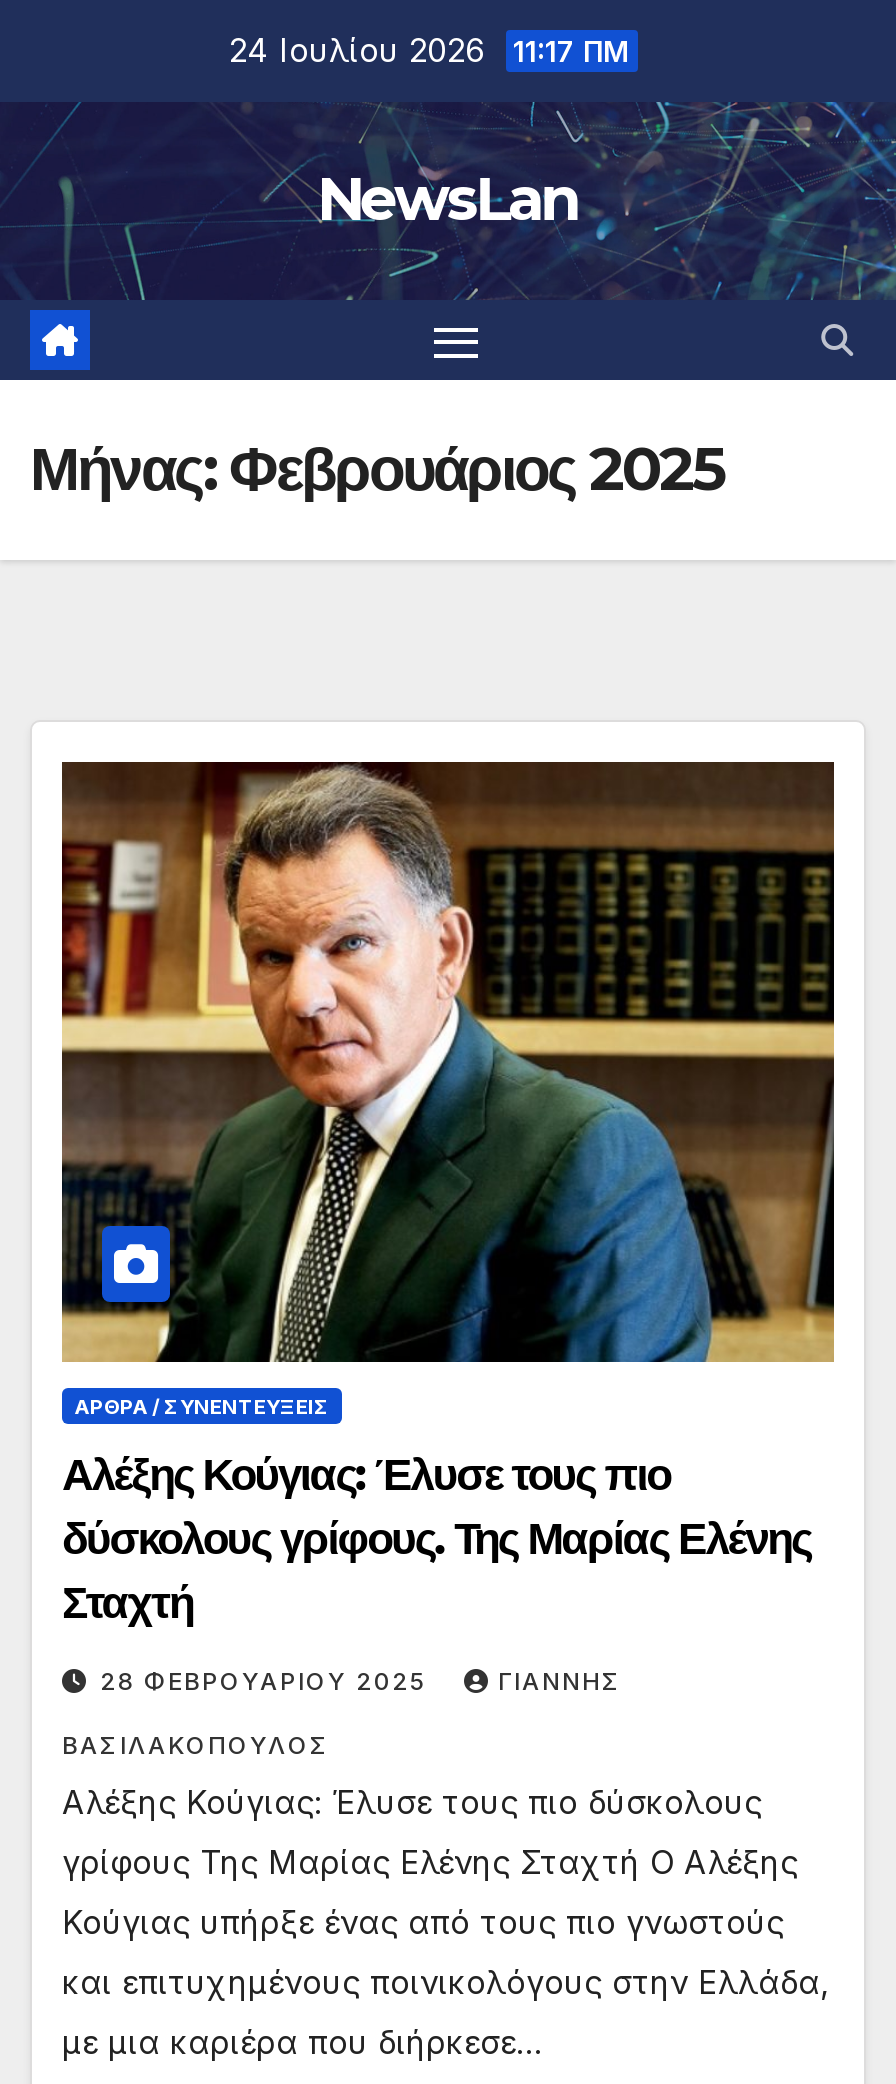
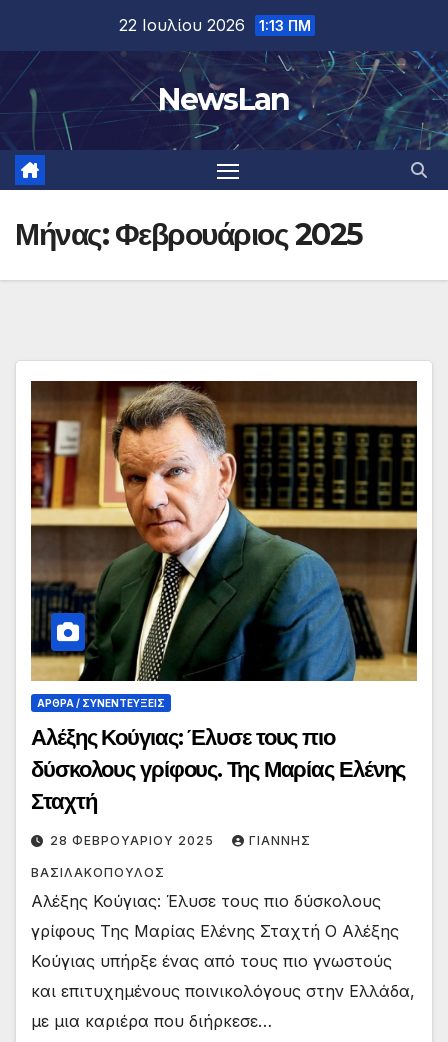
[229,30,629,70] 24 Ιουλίου 2026 11:17 ΠΜ -> [118,15,310,35] 22 Ιουλίου 2026 1:13 ΠΜ

